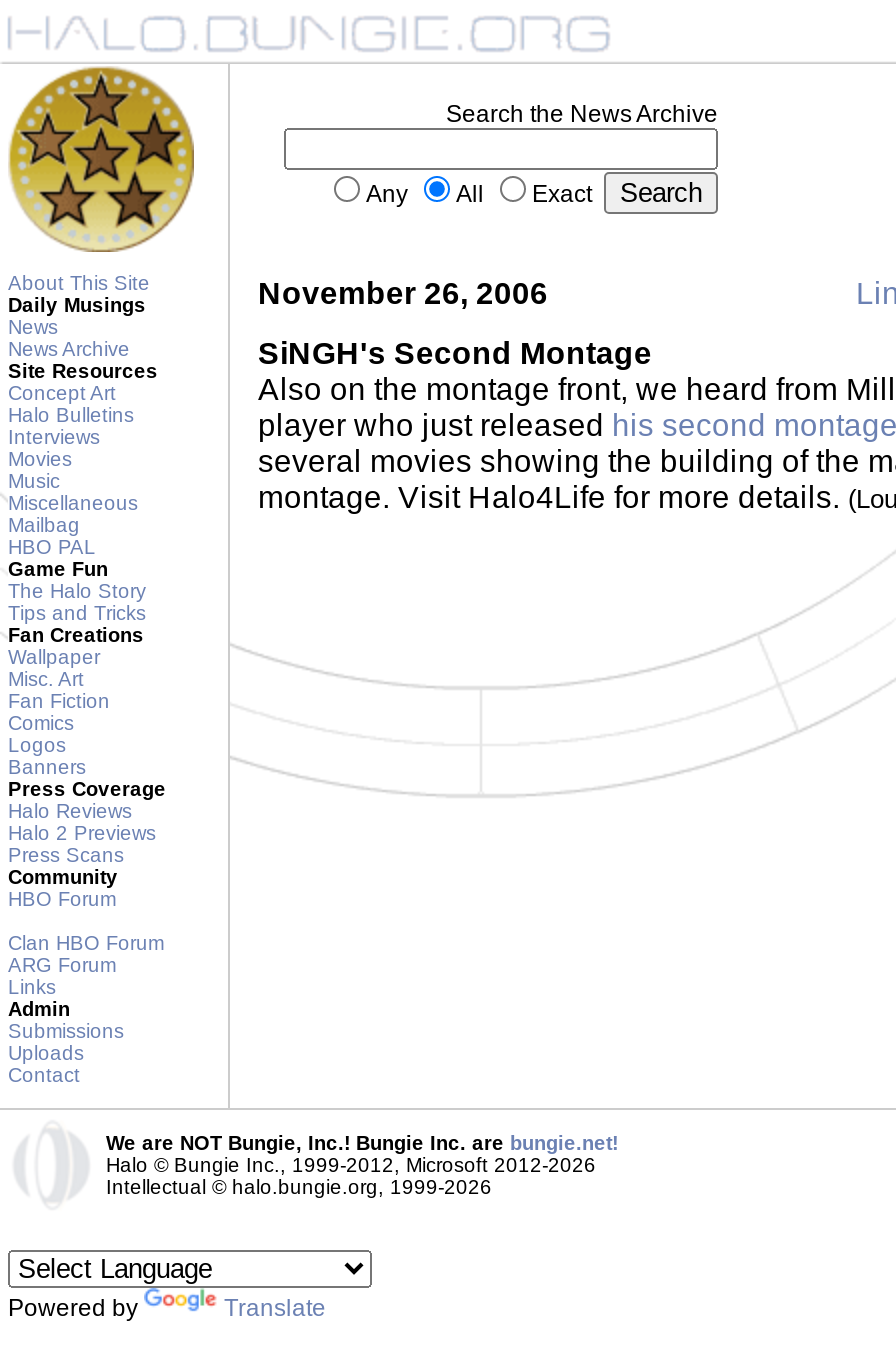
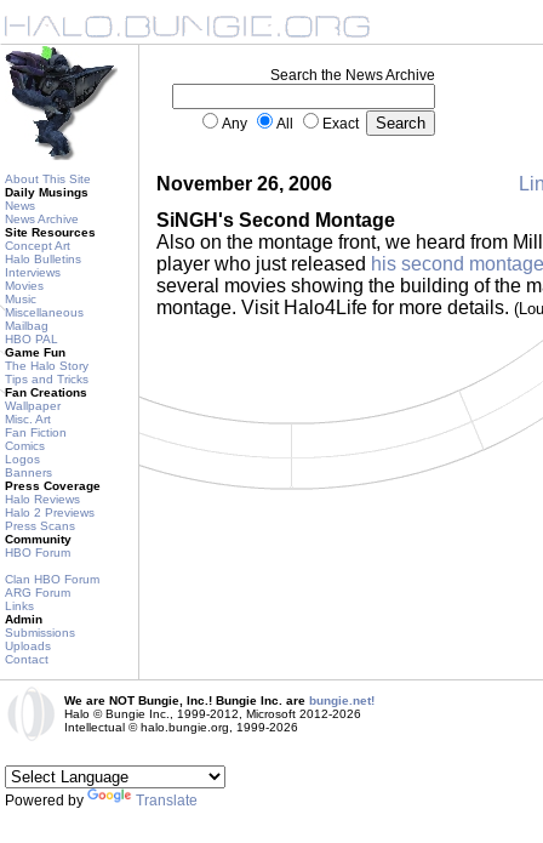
[6,66,196,254] [image] -> [5,45,118,160] [image]

